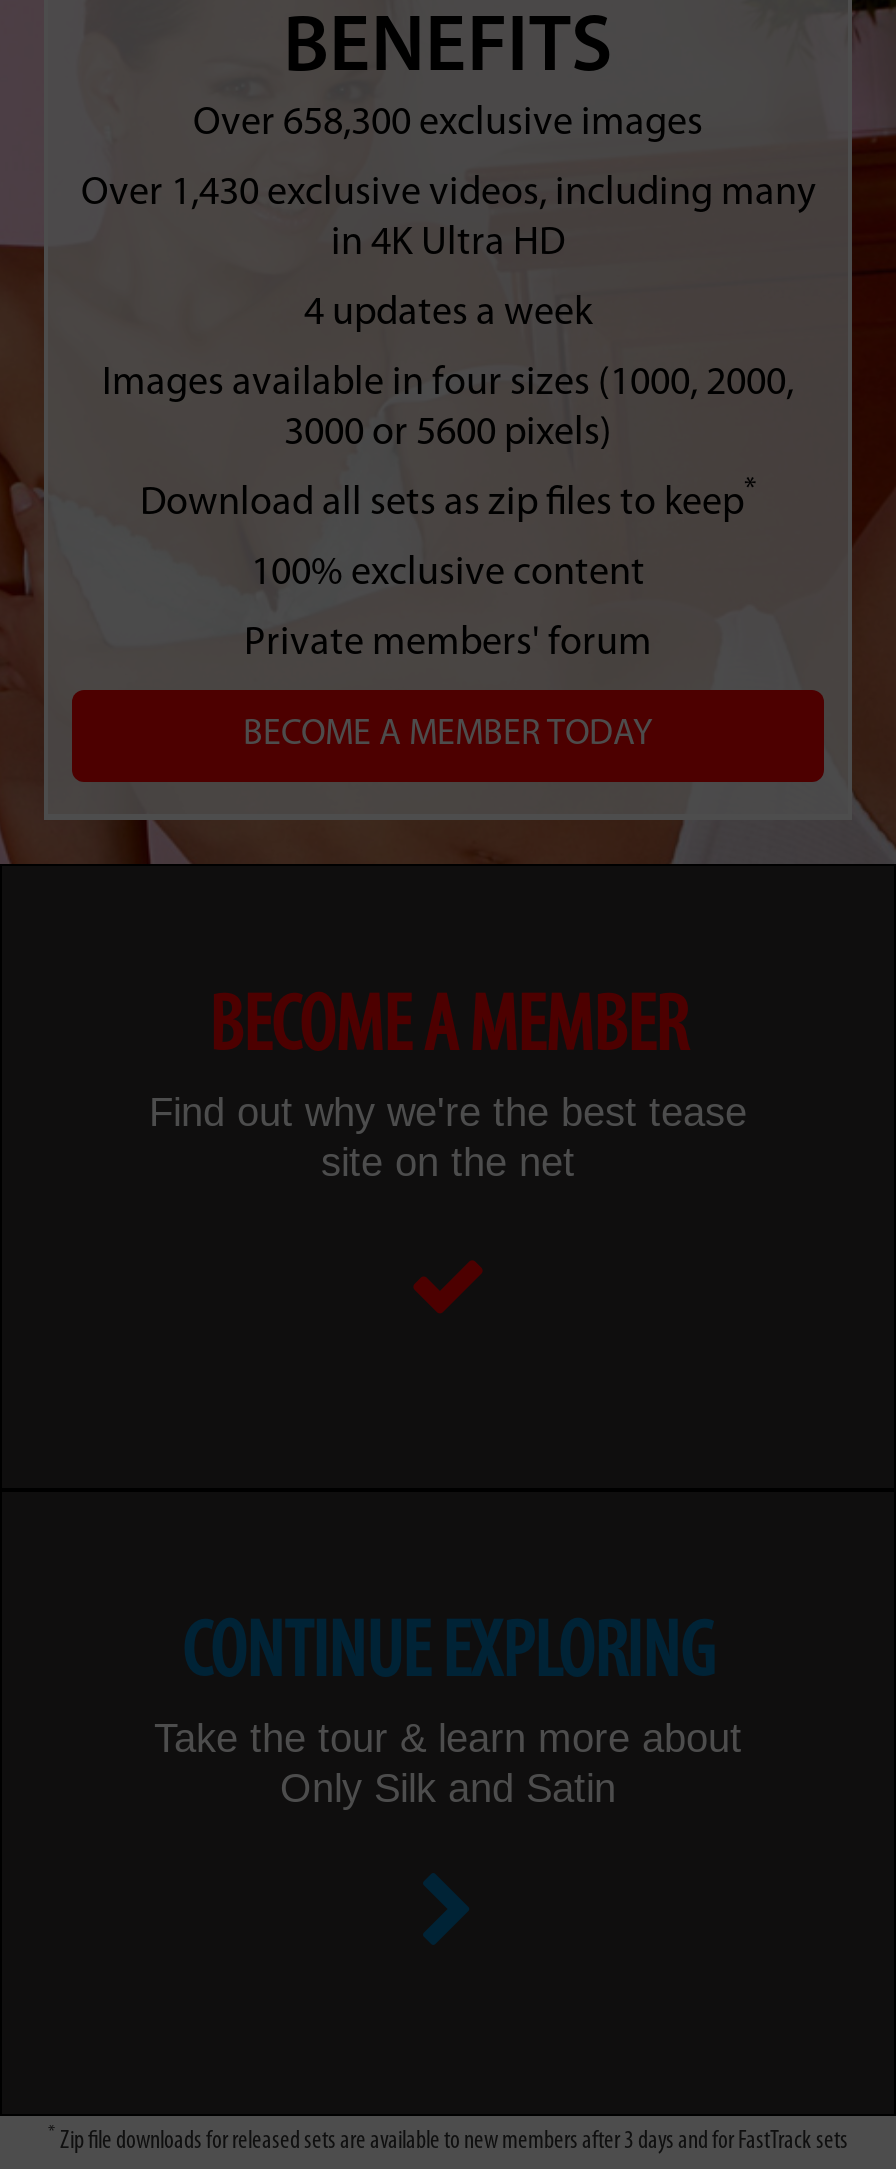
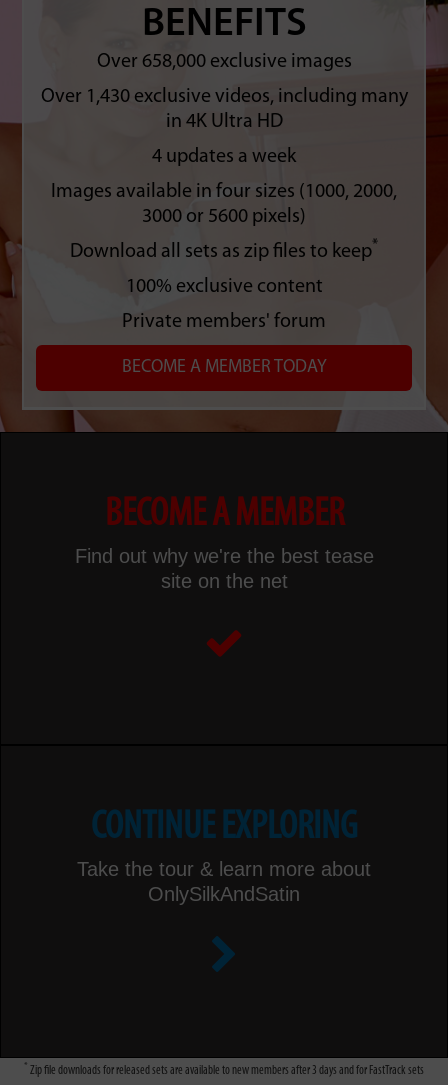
[193,104,703,144] Over 658,300 exclusive images -> [96,52,351,72] Over 658,000 exclusive images
[280,1767,616,1811] Only Silk and Satin -> [148,883,300,905] OnlySilkAndSatin

